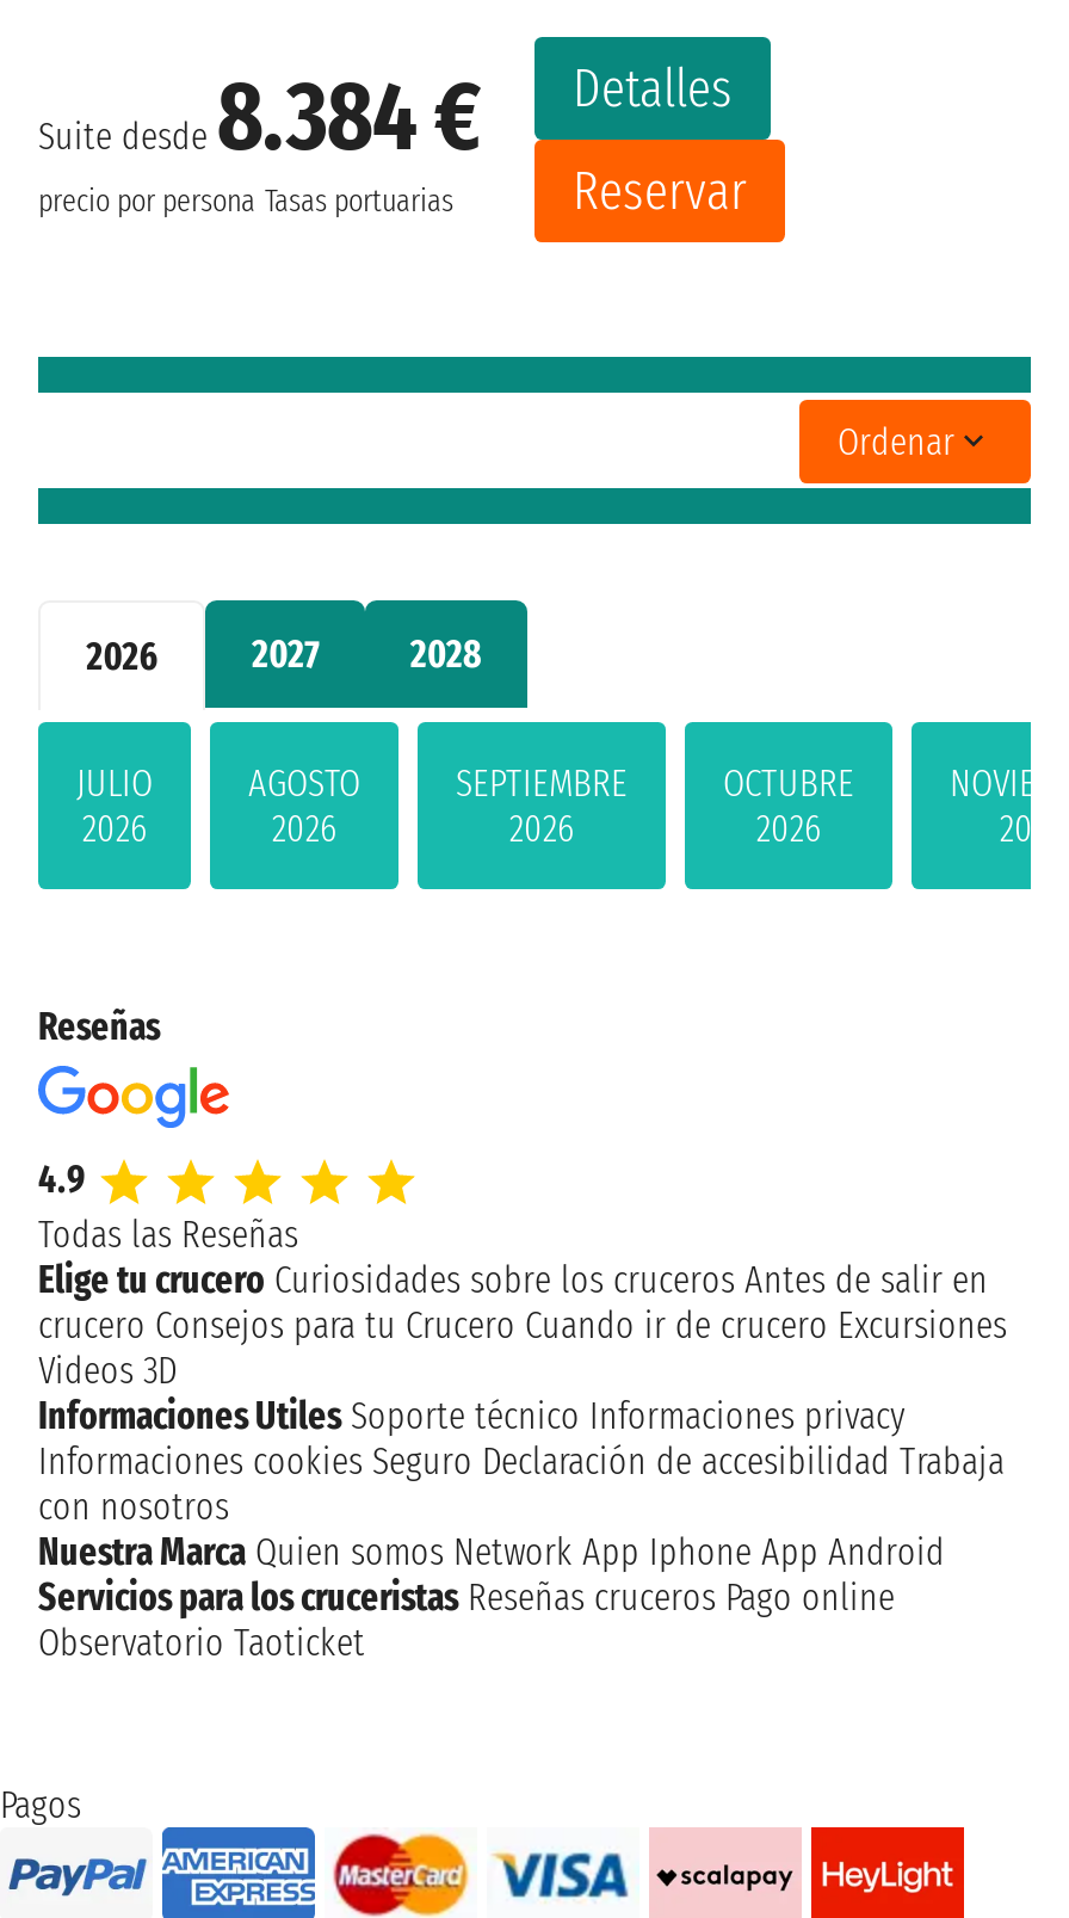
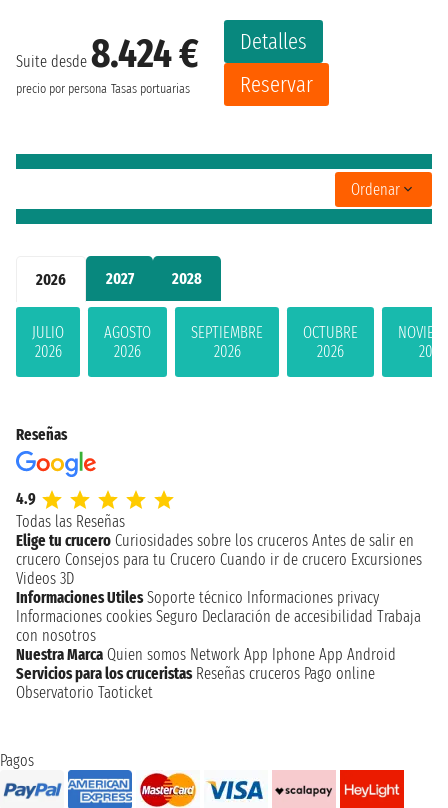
[38,57,733,175] Suite desde8.384 € Detalles -> [16,28,307,78] Suite desde8.424 € Detalles

